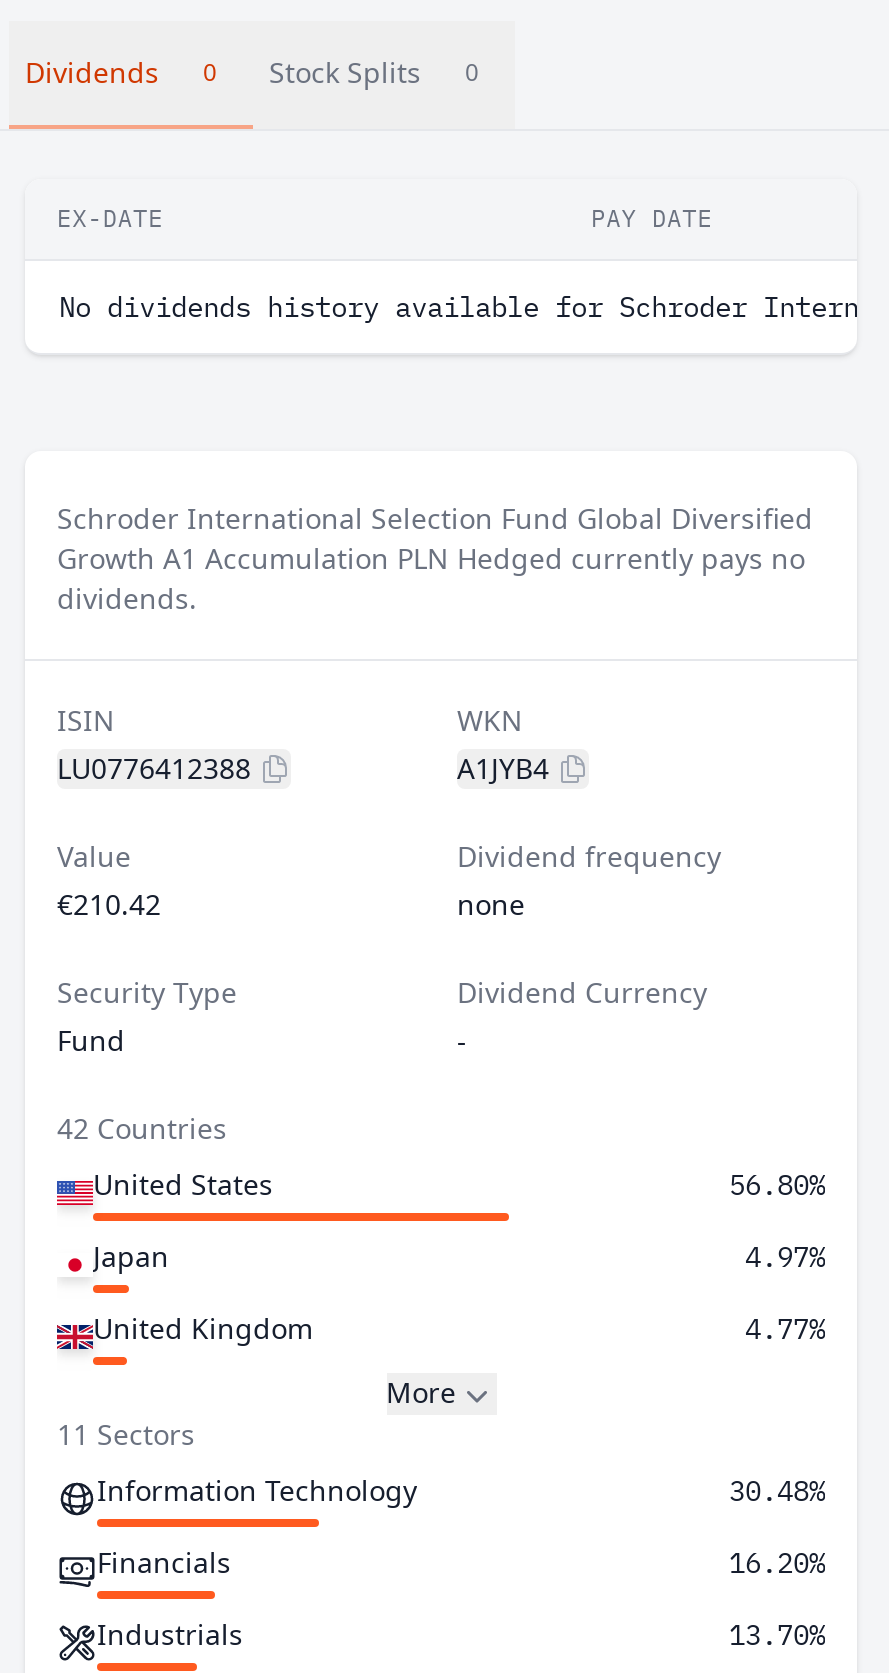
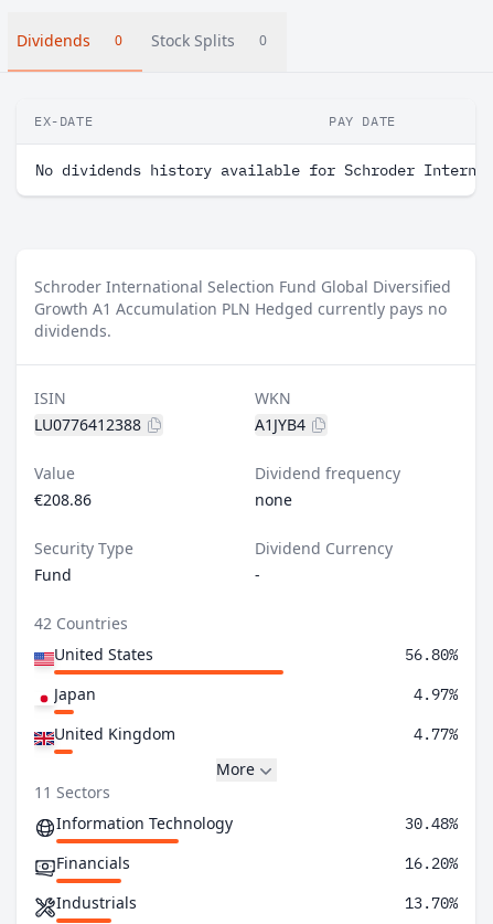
[57,885,161,923] €210.42 -> [34,489,92,510] €208.86

